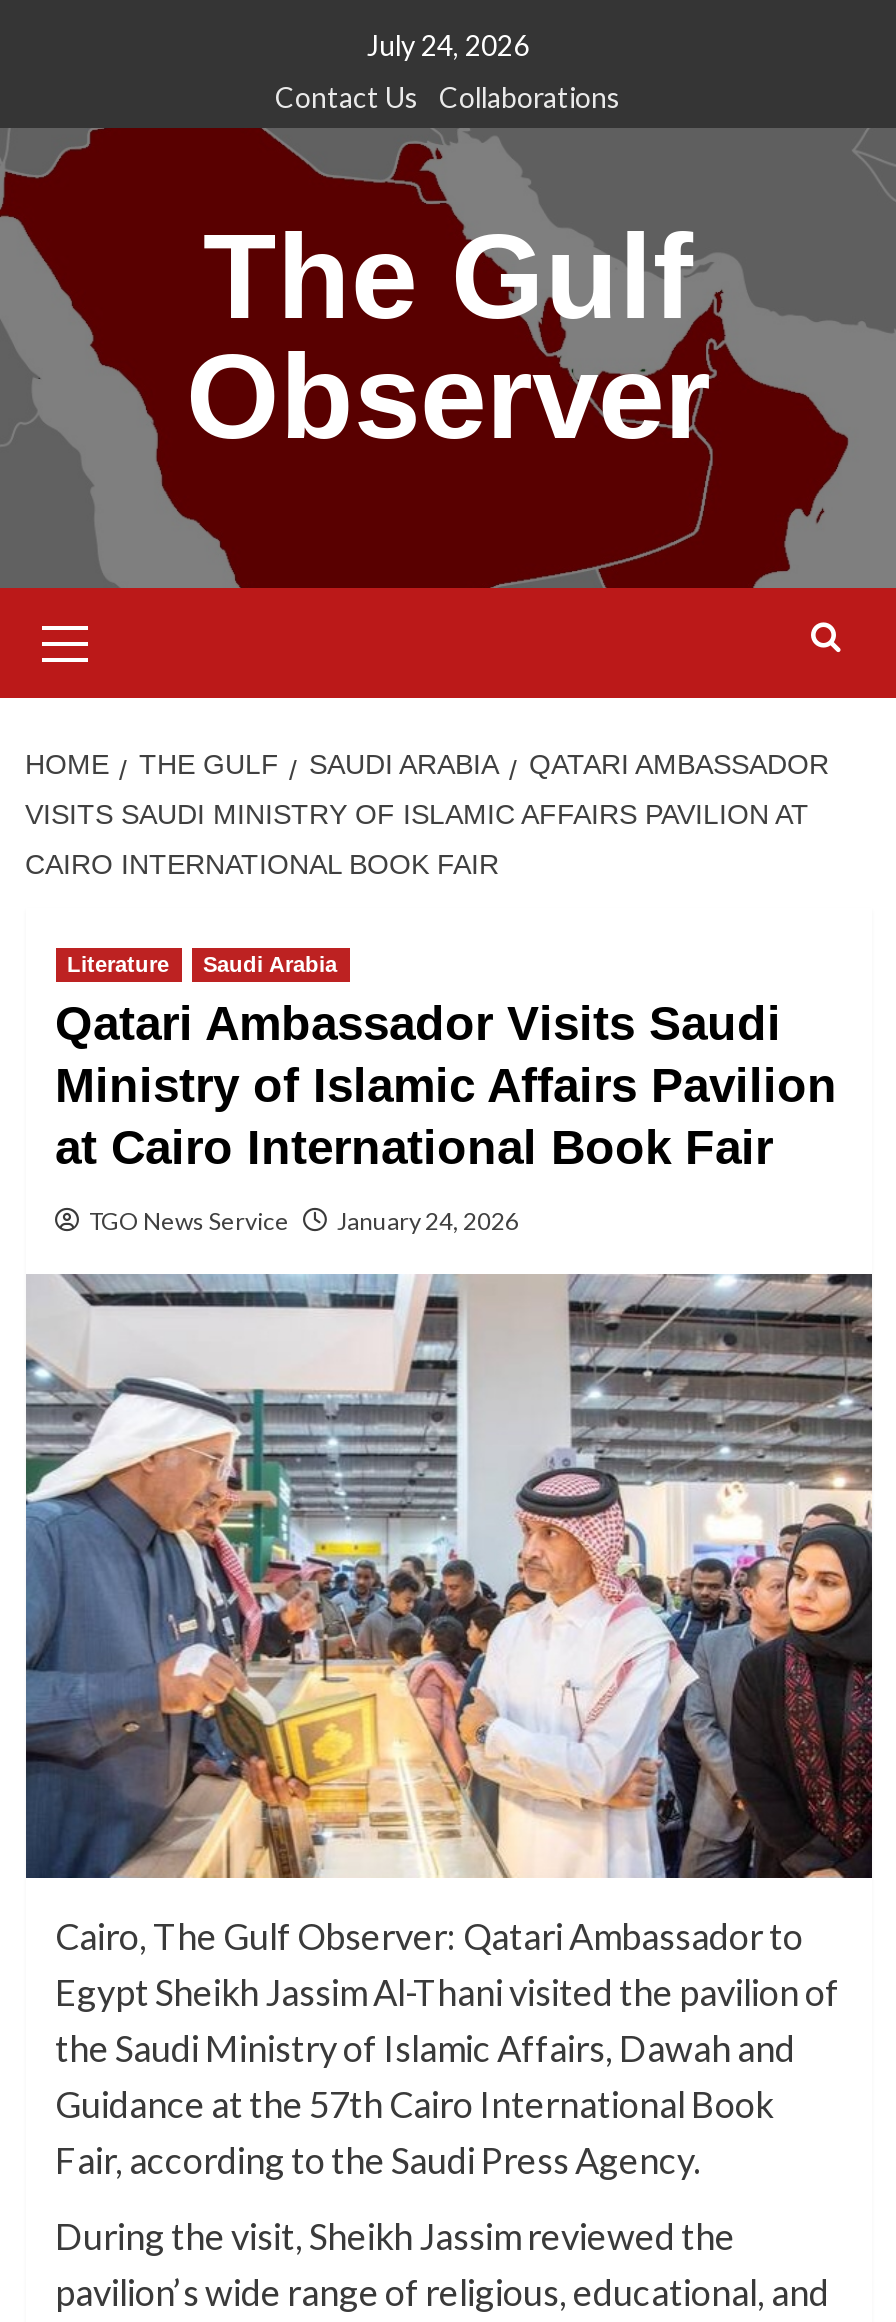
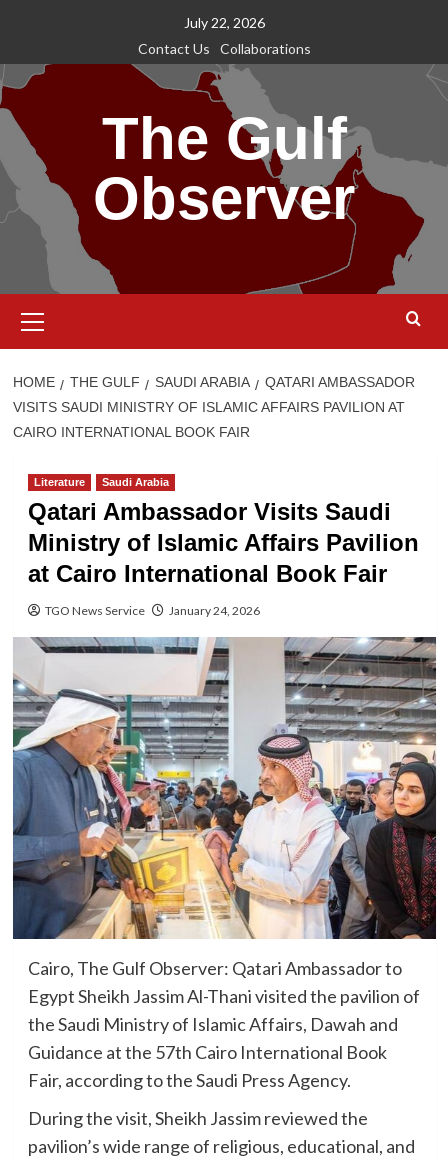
[367,28,529,62] July 24, 2026 -> [183,14,264,31] July 22, 2026

